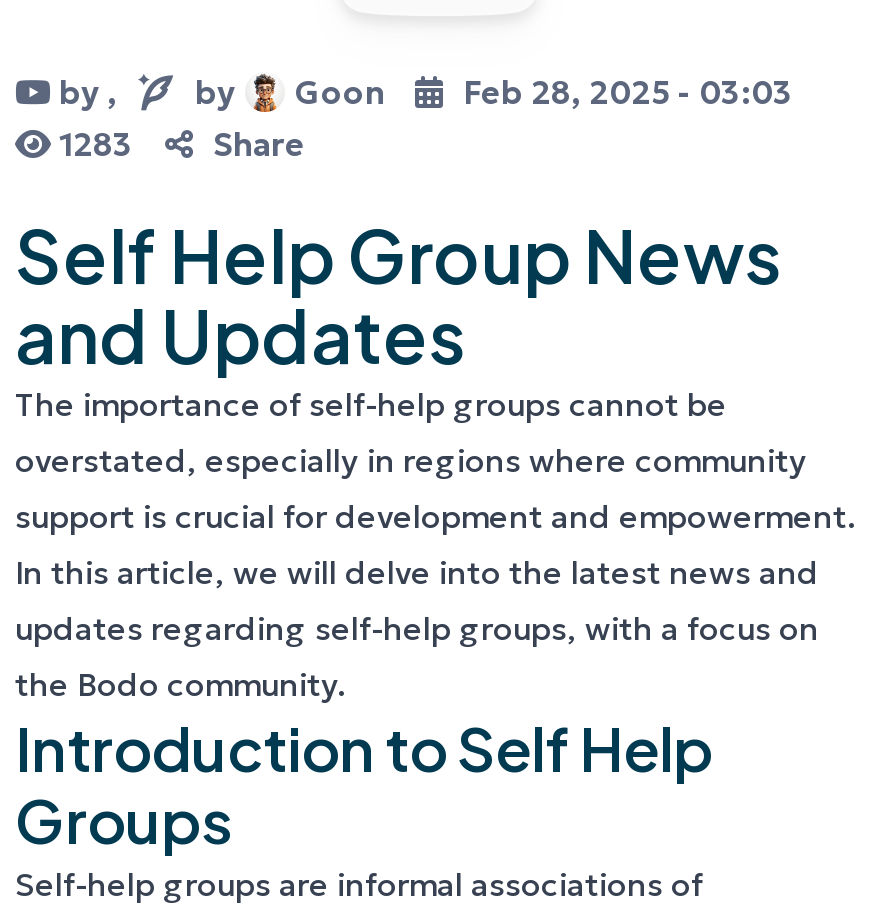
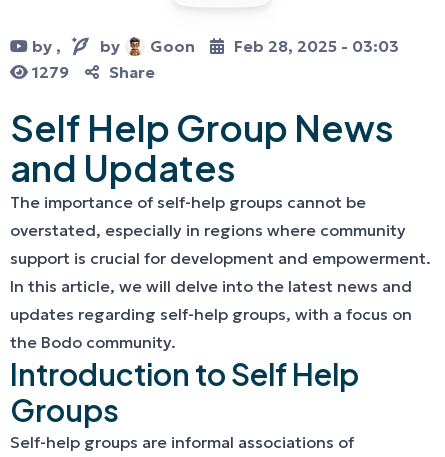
[51,124,305,164] 1283 Share -> [28,62,155,82] 1279 Share

